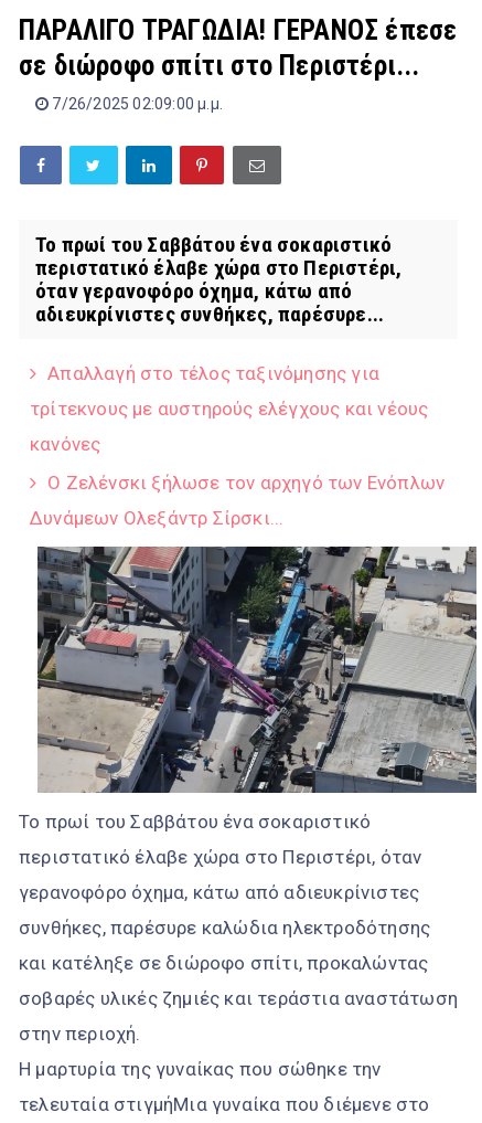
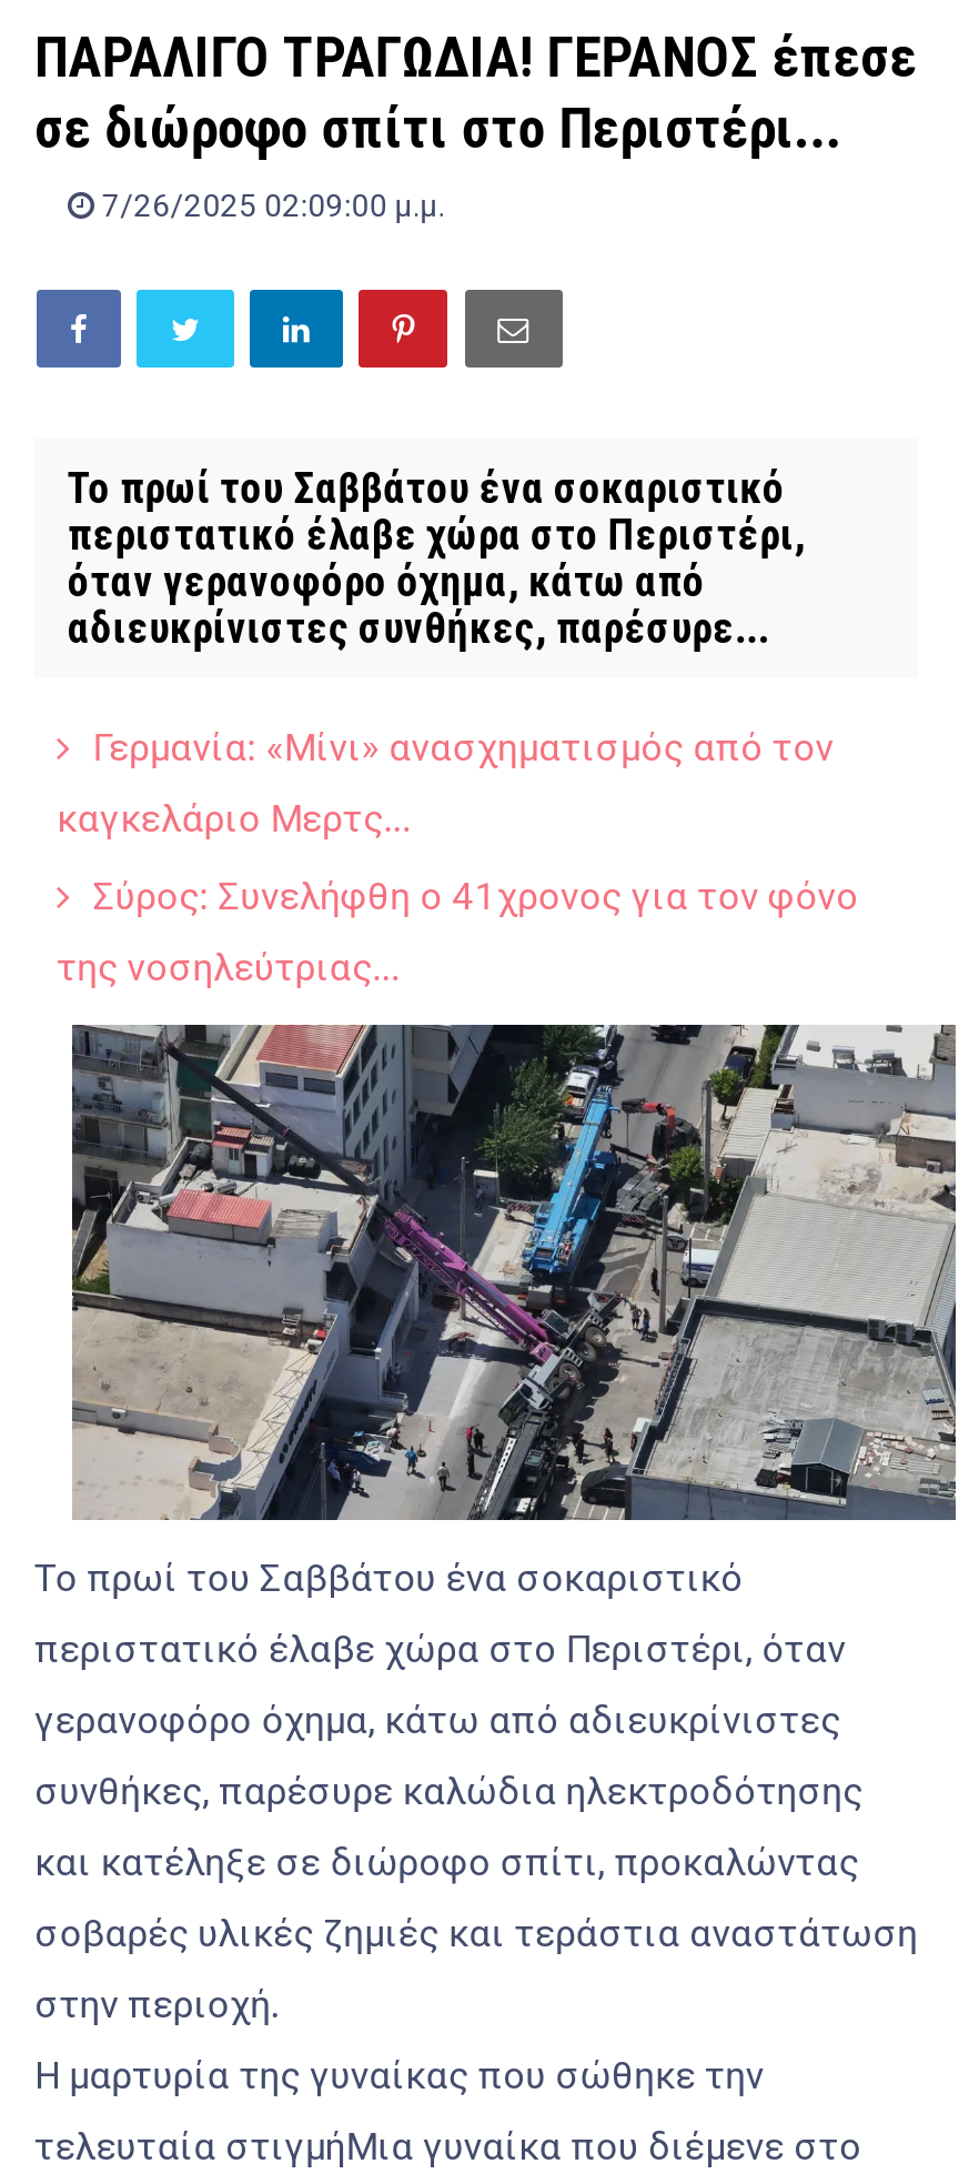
[30,362,445,529] Απαλλαγή στο τέλος ταξινόμησης για | τρίτεκνους με αυστηρούς ελέγχους και νέους | κανόνες | O Ζελένσκι ξήλωσε τον αρχηγό των Ενόπλων | Δυνάμεων Ολεξάντρ Σίρσκι... -> [57,725,858,989] Γερμανία: «Μίνι» ανασχηματισμός από τον | καγκελάριο Μερτς... | Σύρος: Συνελήφθη ο 41χρονος για τον φόνο | της νοσηλεύτριας...

